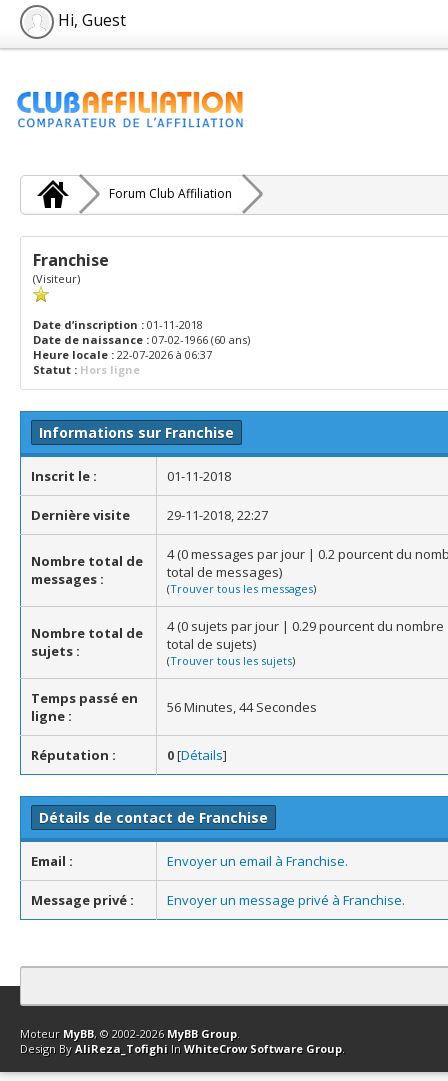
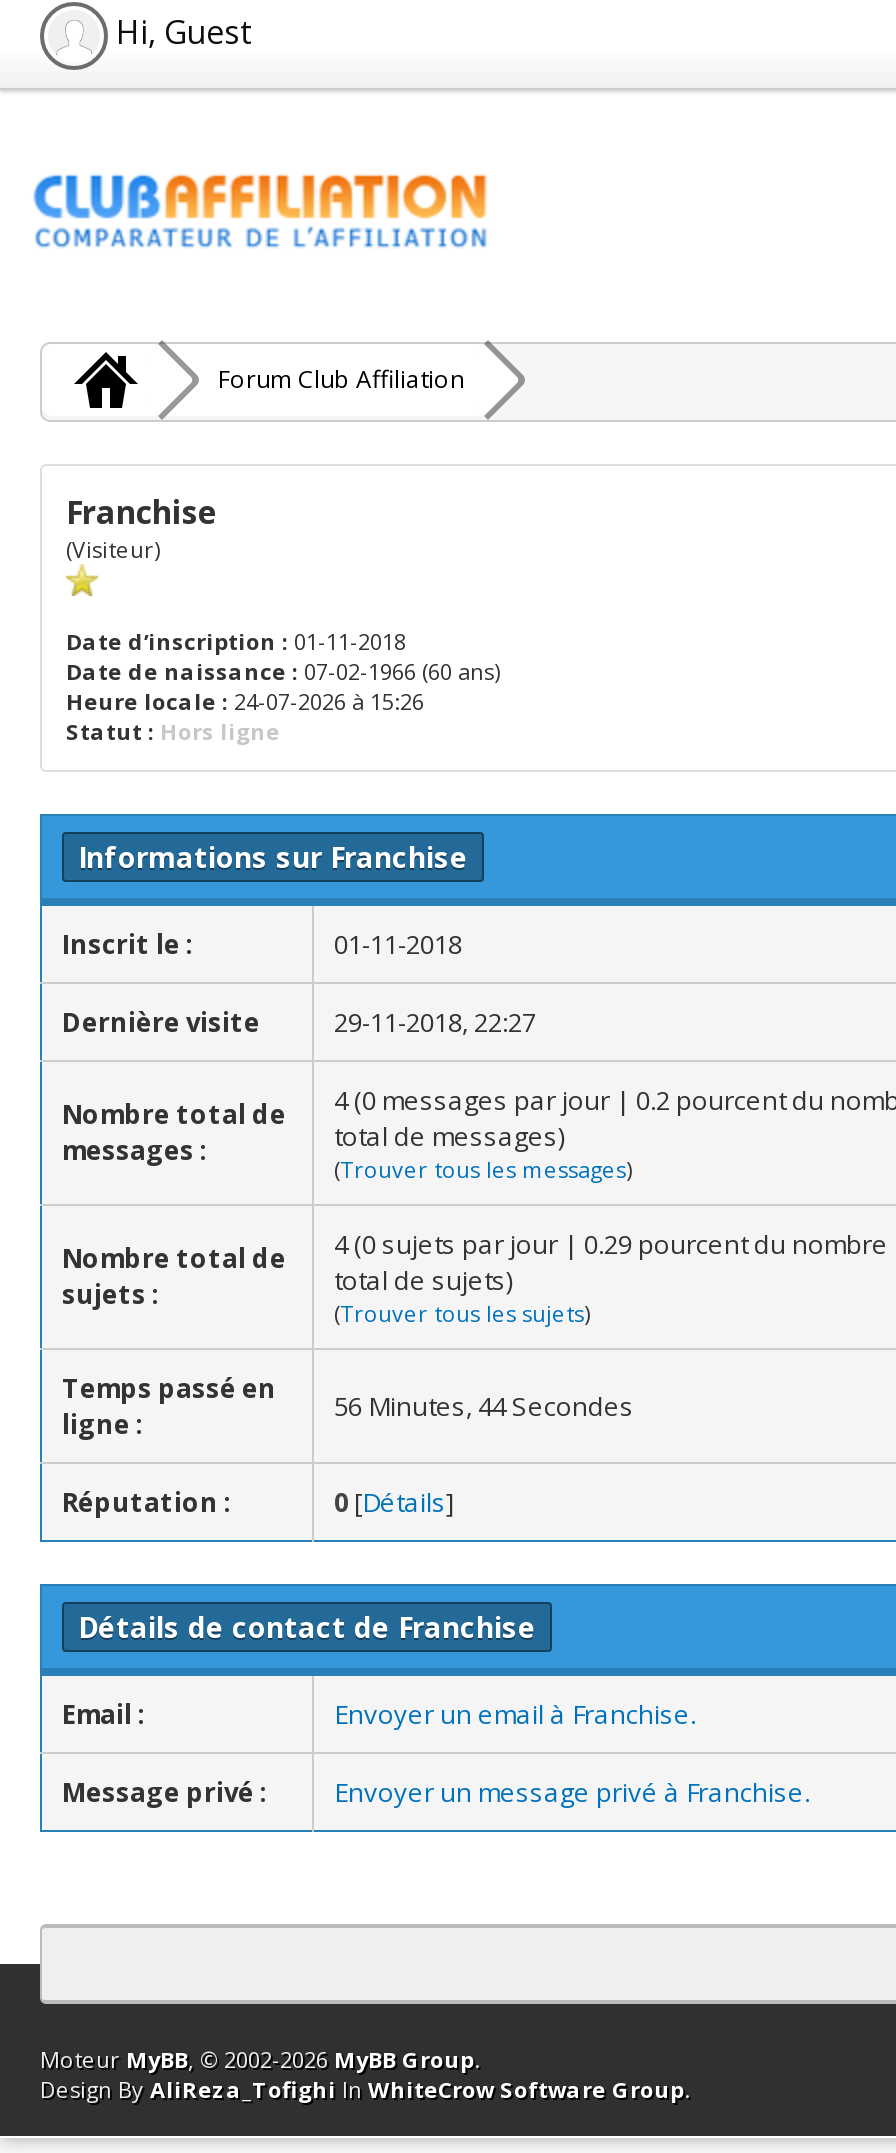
[33,347,212,362] Heure locale : 22-07-2026 à 06:37 -> [66,686,424,716] Heure locale : 24-07-2026 à 15:26

